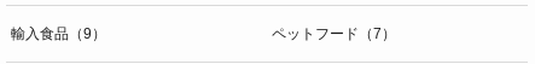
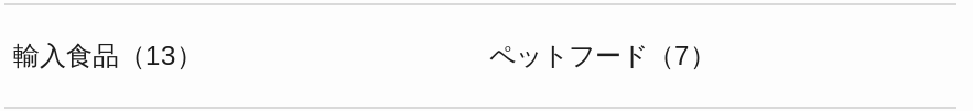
[11,25,106,42] 輸入食品（9） -> [13,40,203,71] 輸入食品（13）

